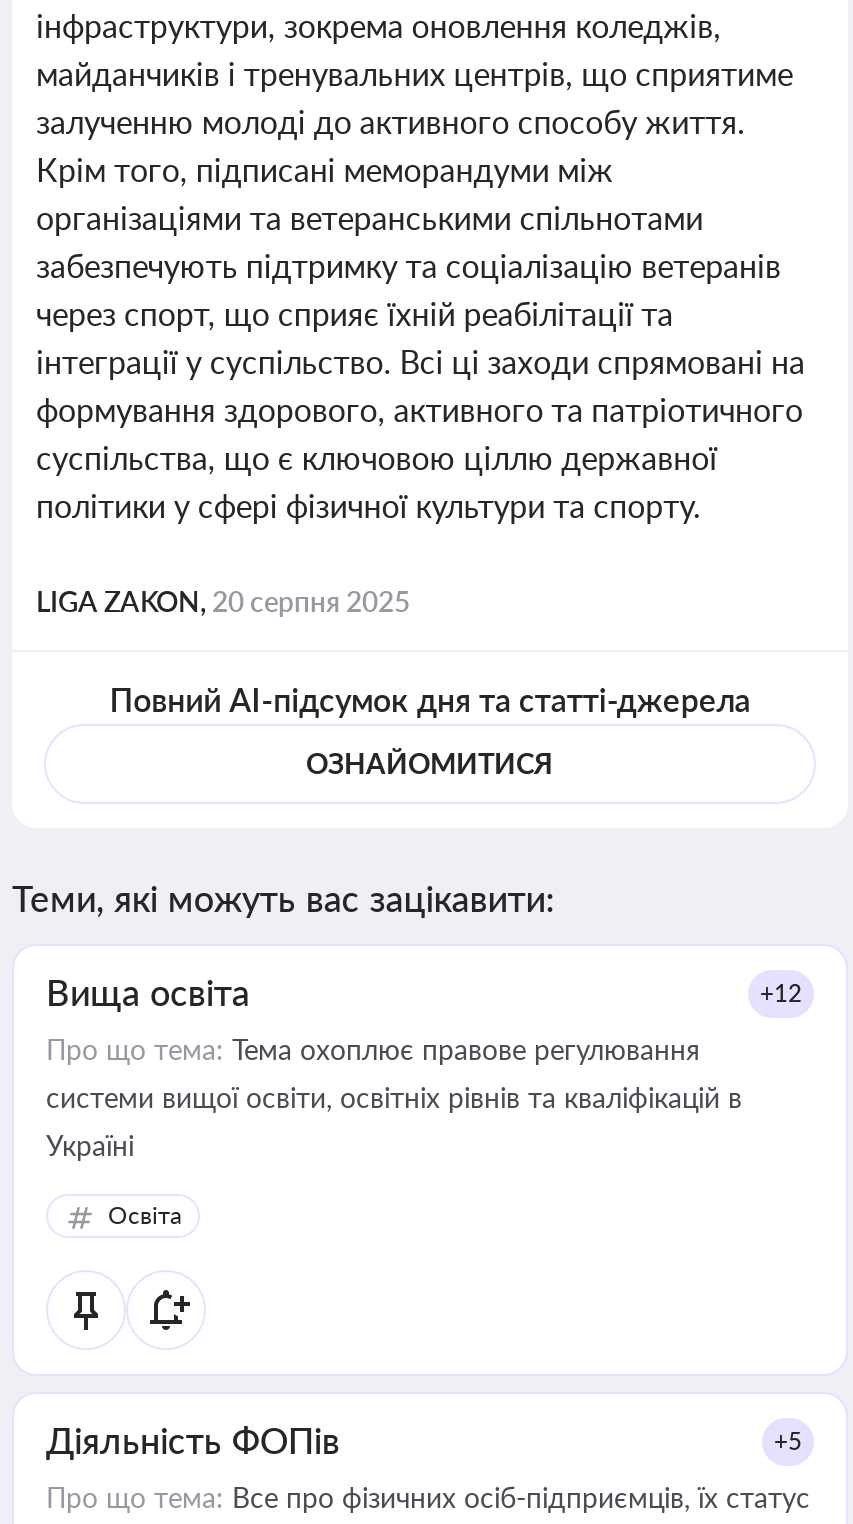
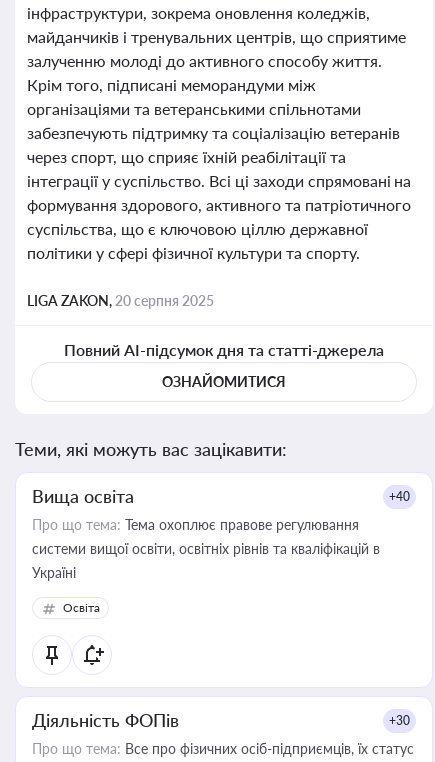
[760,978,802,1008] +12 -> [389,489,410,504] +40
[774,1426,802,1456] +5 -> [389,713,410,728] +30

